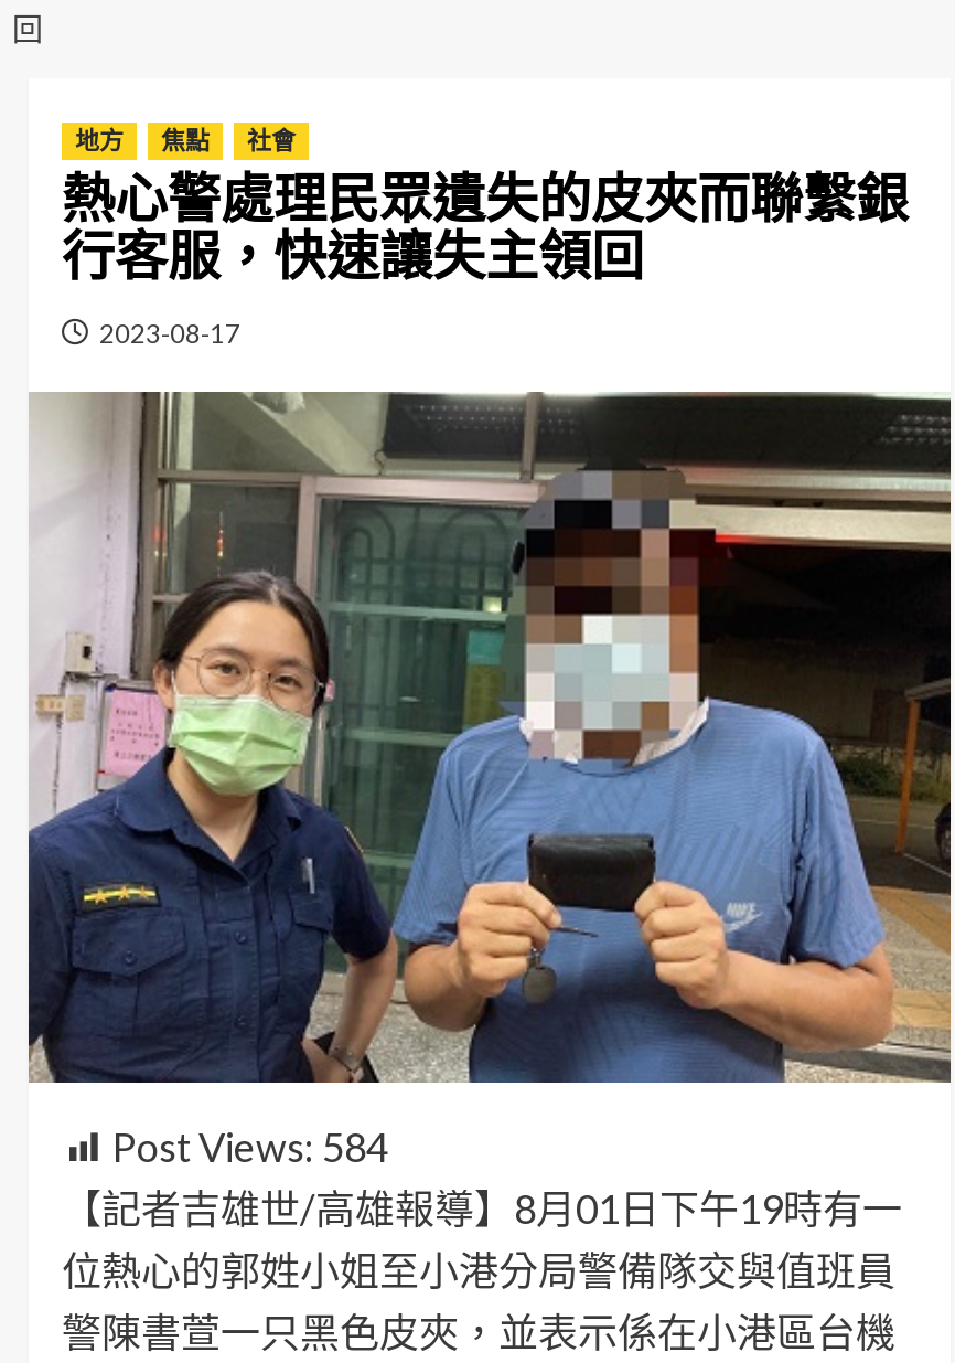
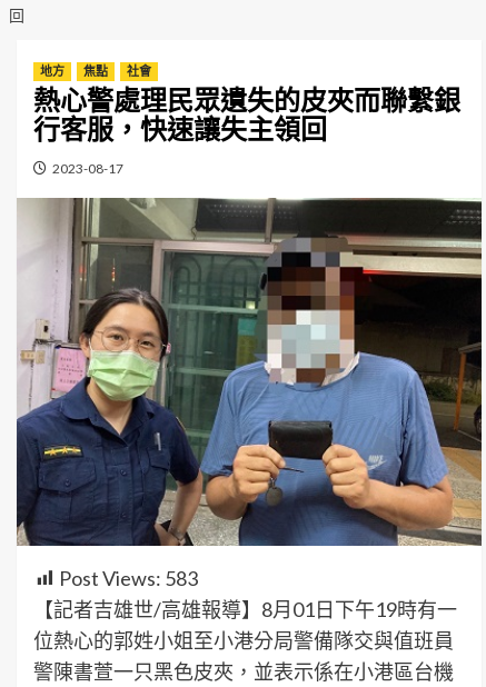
[112,1122,388,1171] Post Views: 584 -> [59,566,198,590] Post Views: 583

